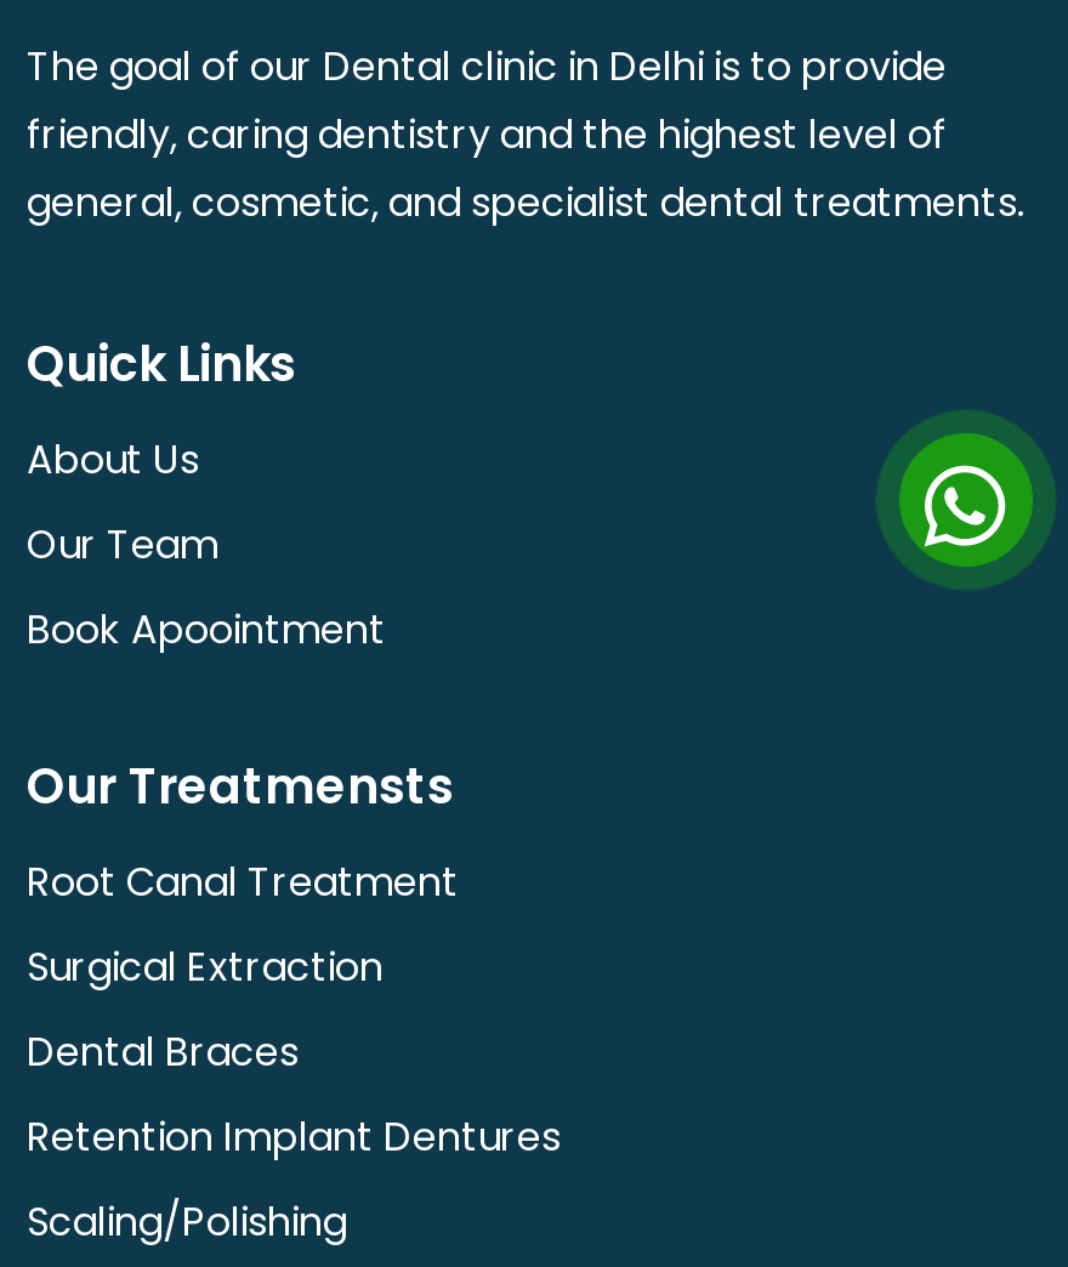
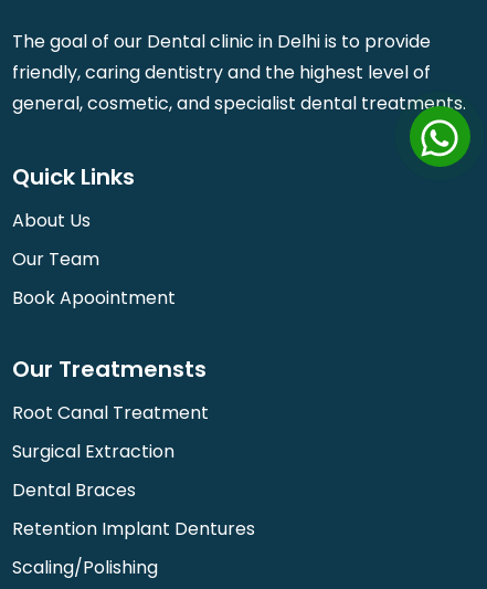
none -> [409,118,472,168] [image]
[876,410,1056,590] [image] -> none

